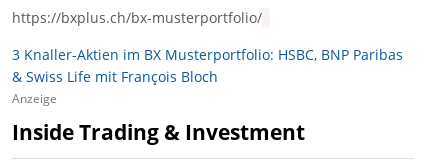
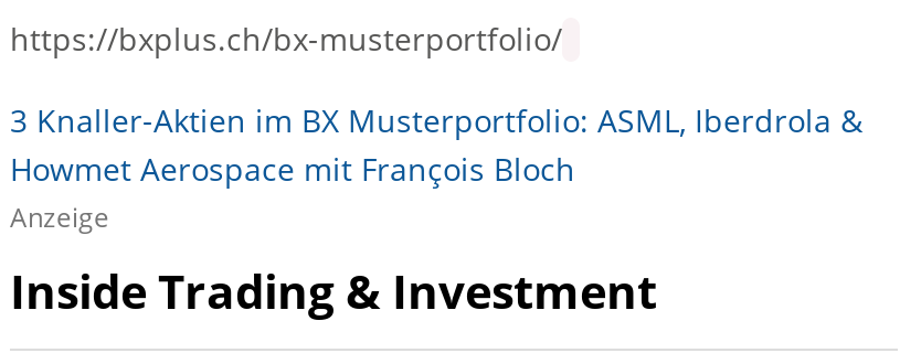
[12,45,403,86] 3 Knaller-Aktien im BX Musterportfolio: HSBC, BNP Paribas | & Swiss Life mit François Bloch -> [10,99,862,189] 3 Knaller-Aktien im BX Musterportfolio: ASML, Iberdrola & | Howmet Aerospace mit François Bloch

